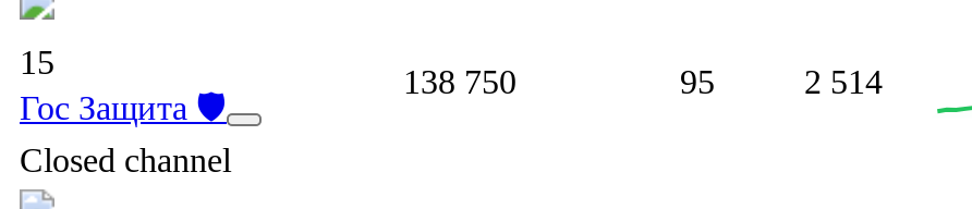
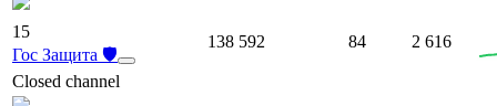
[403,63,517,100] 138 750 -> [207,32,265,51] 138 592
[680,63,715,100] 95 -> [348,32,366,51] 84
[804,63,883,100] 2 514 -> [412,32,452,51] 2 616

